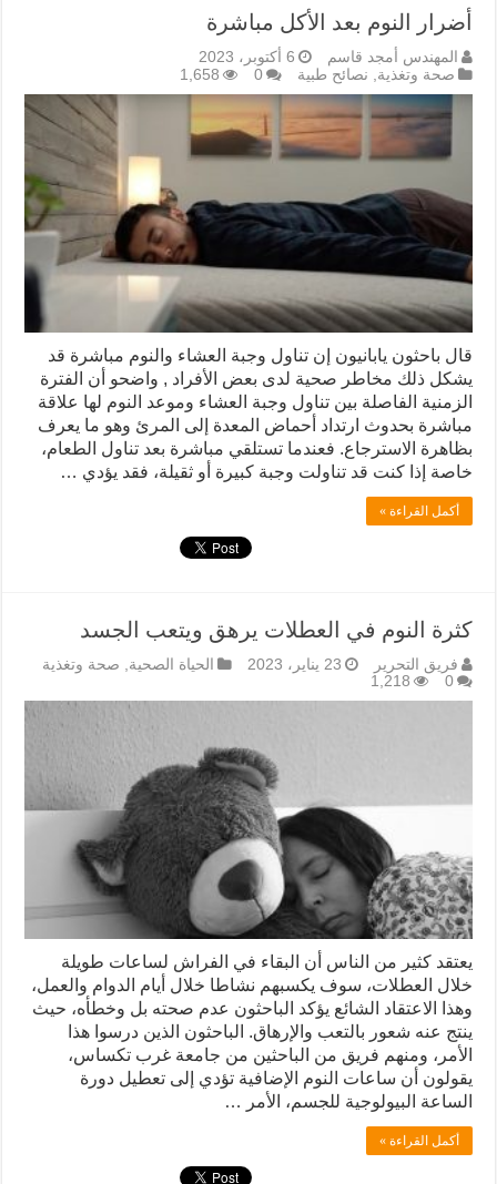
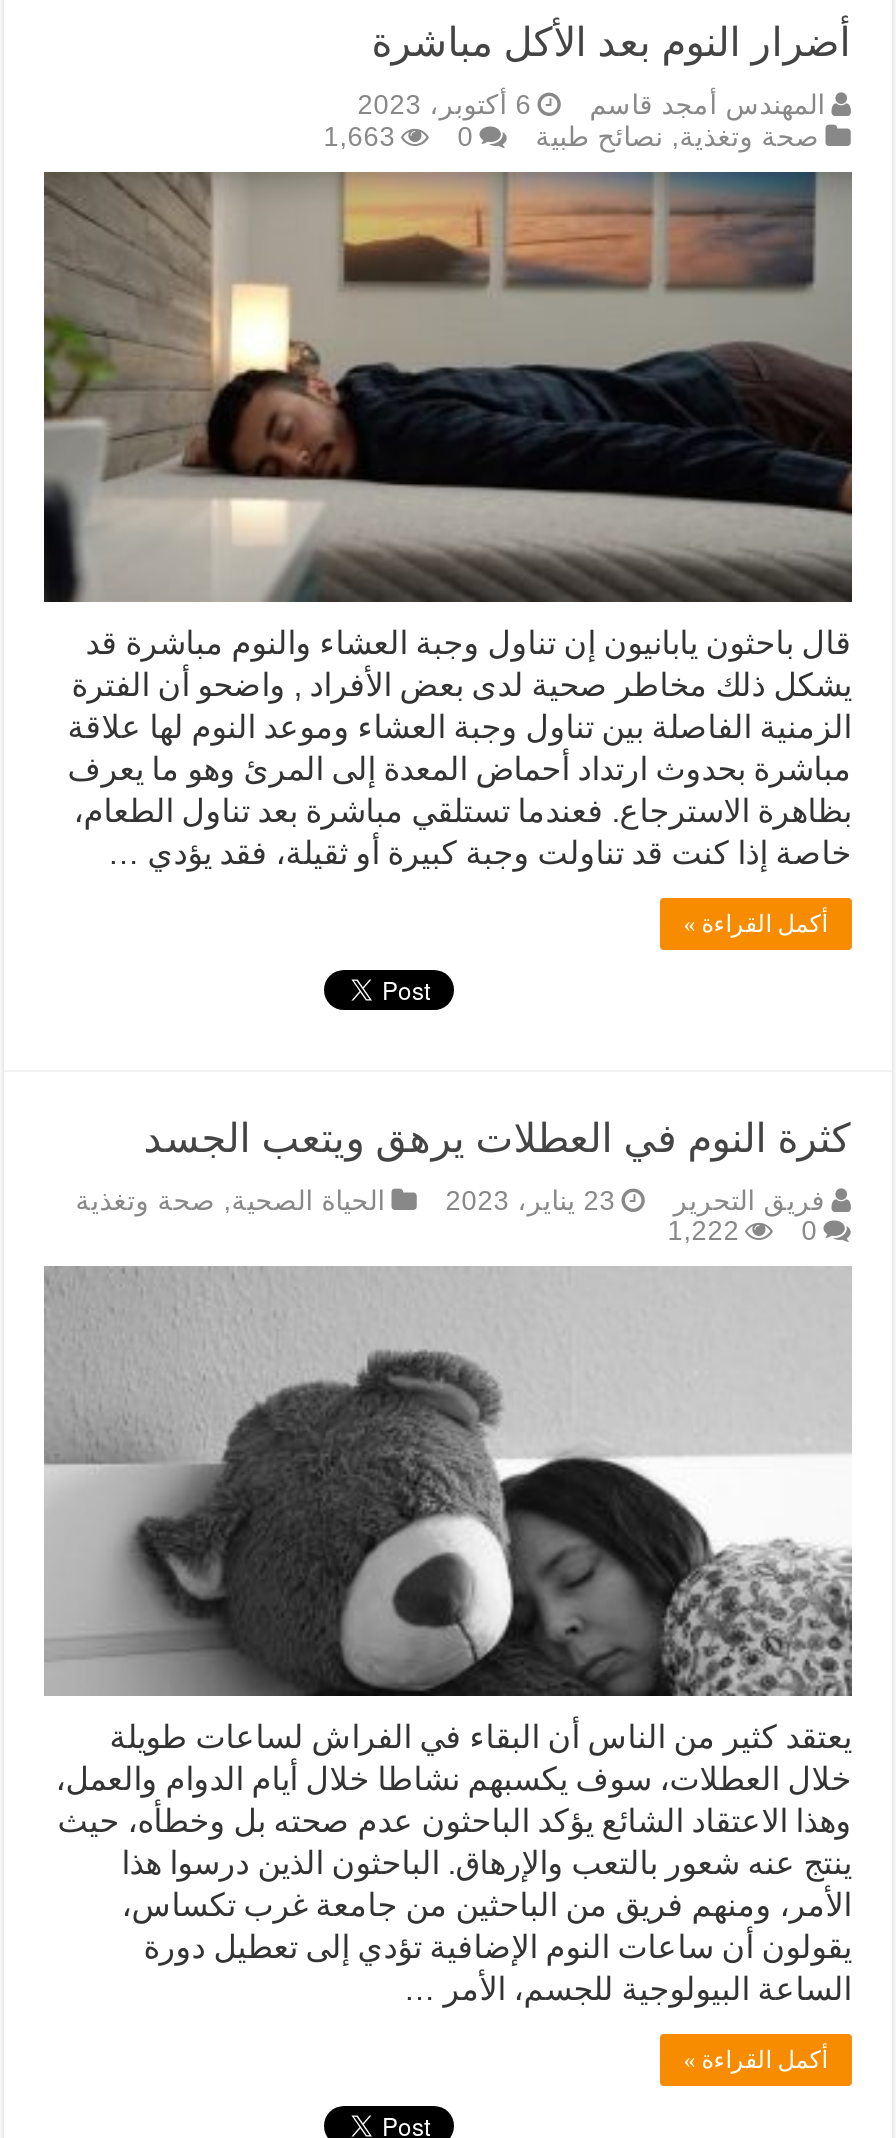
[181,67,221,83] 1,658 -> [326,122,398,152] 1,663
[371,673,411,689] 1,218 -> [670,1216,742,1246] 1,222

